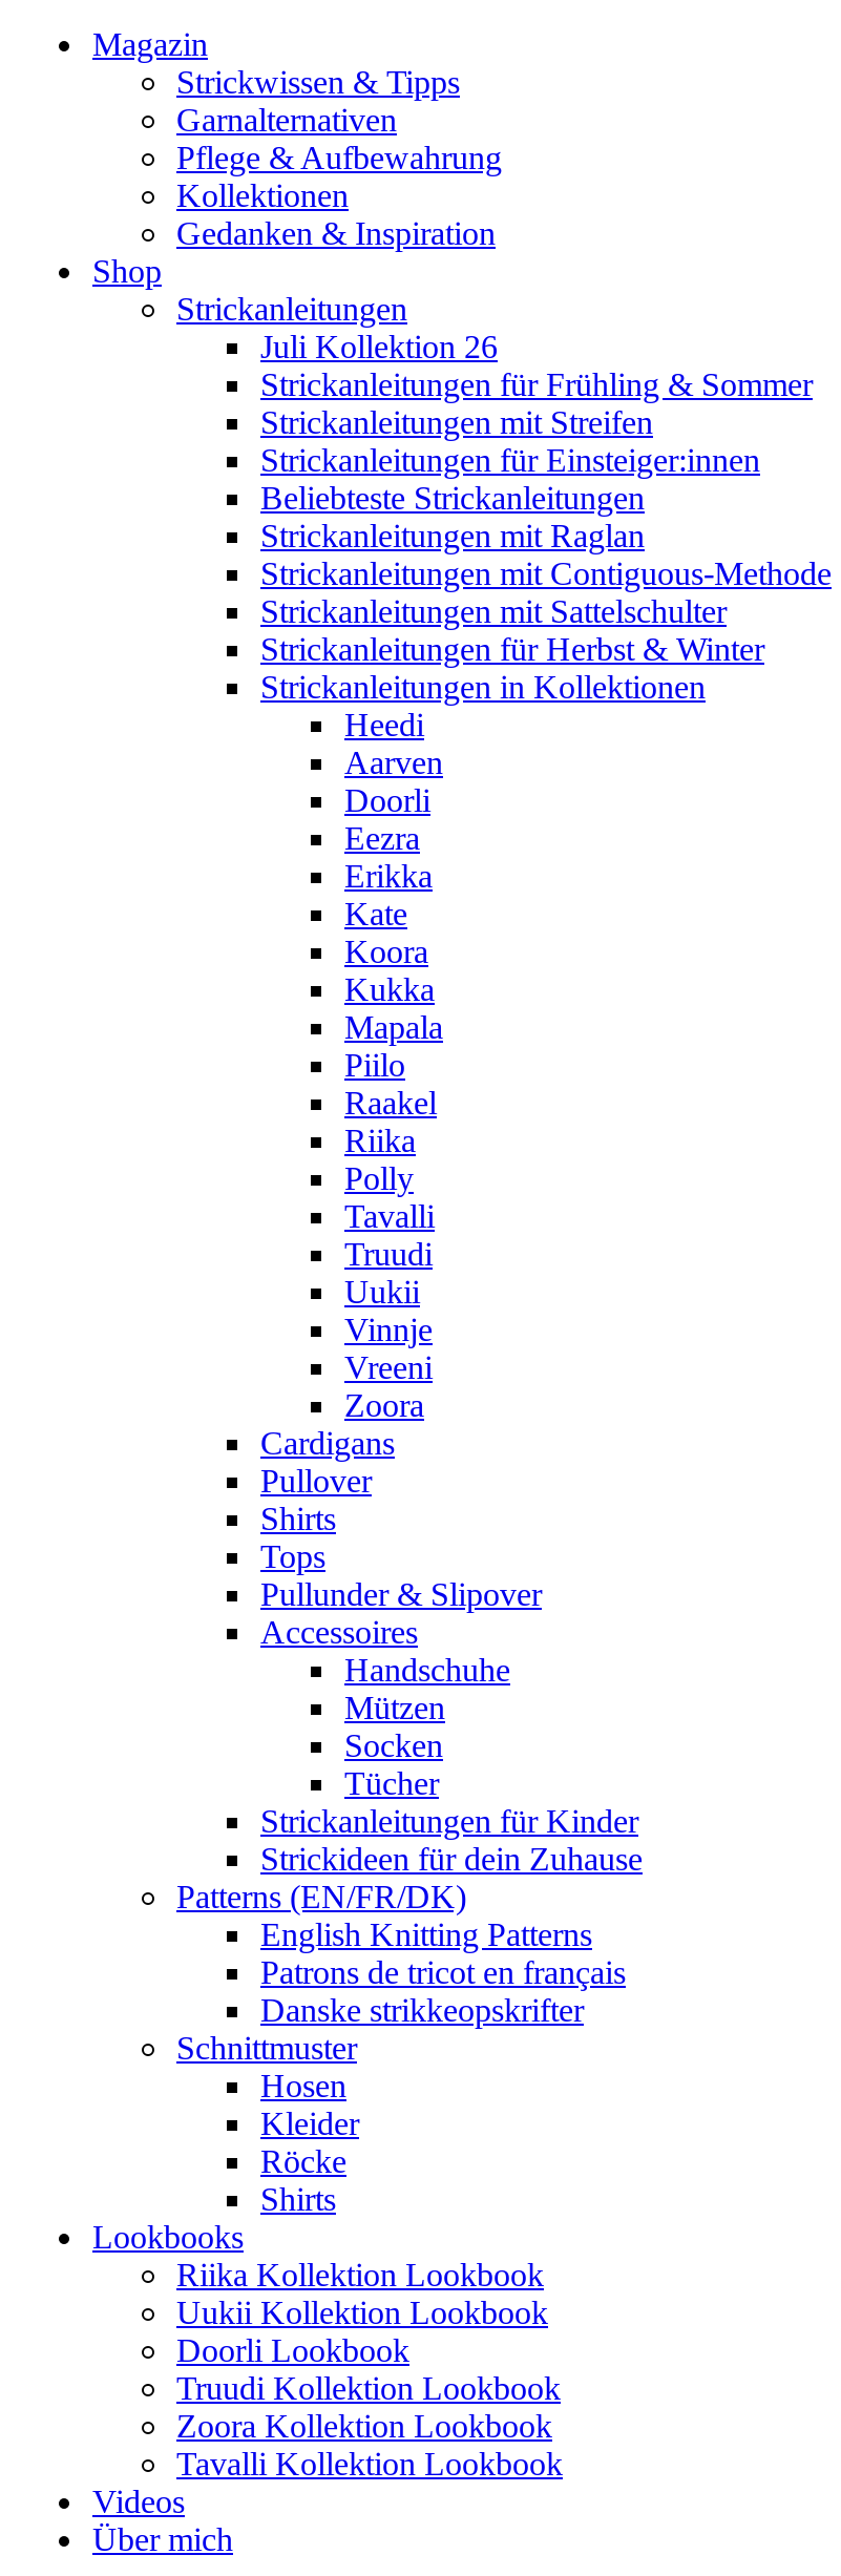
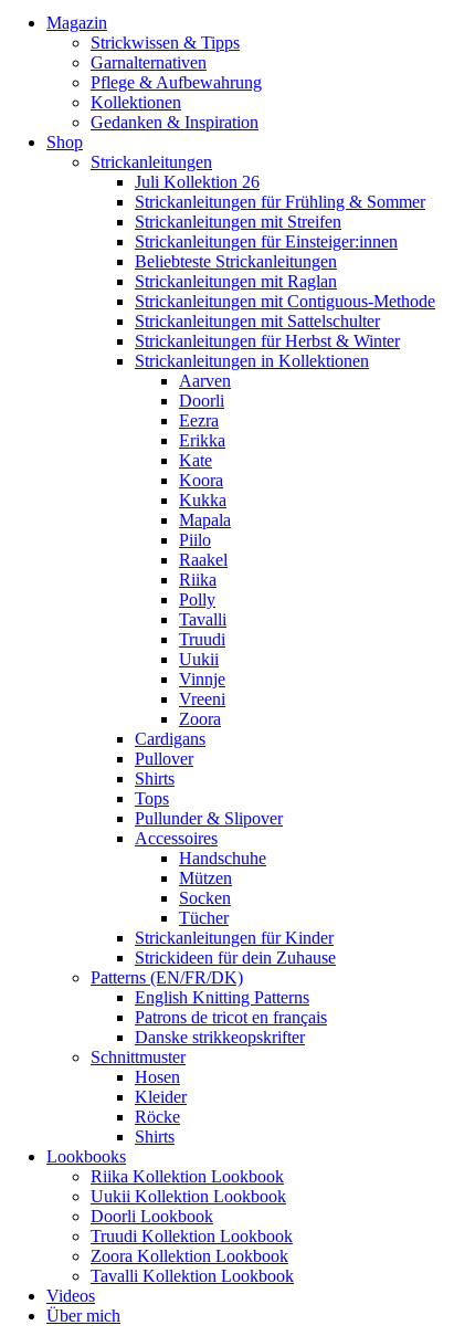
[344,706,424,741] Heedi -> none

